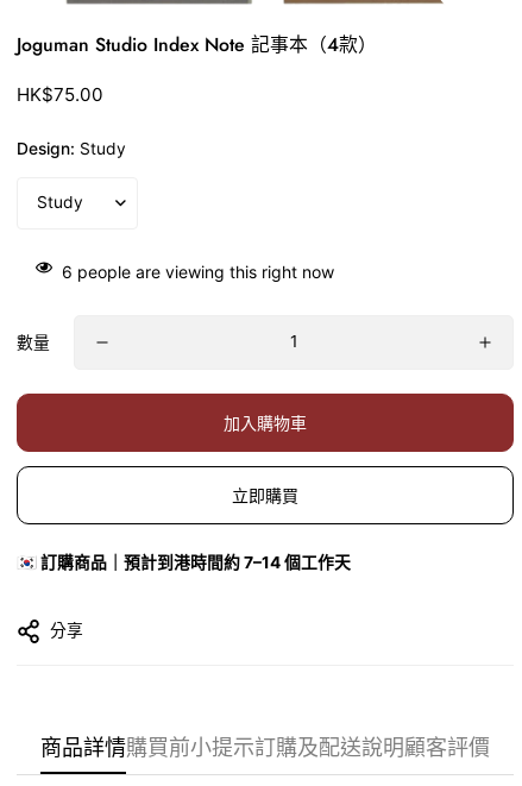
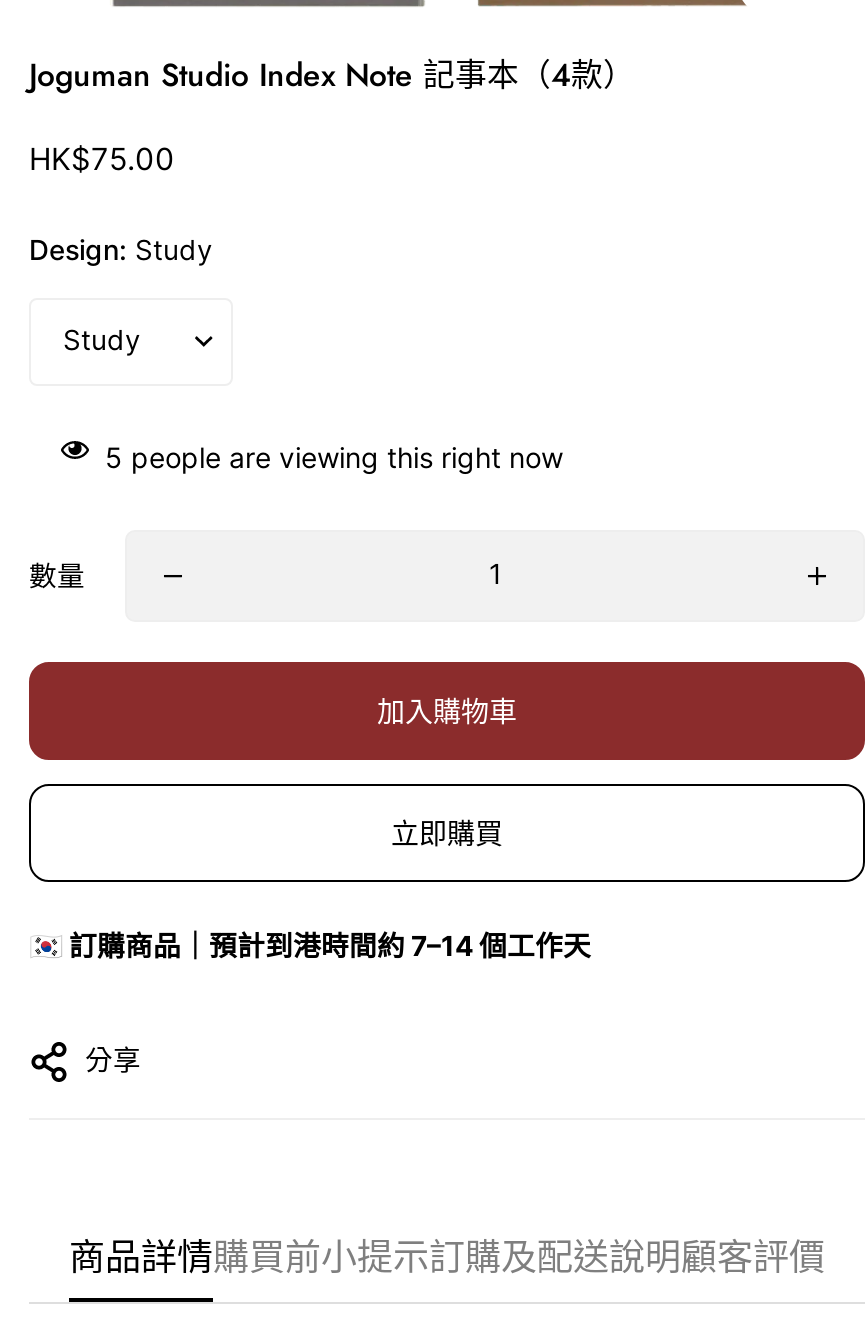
[62,262,334,282] 6 people are viewing this right now -> [105,440,563,474] 5 people are viewing this right now

